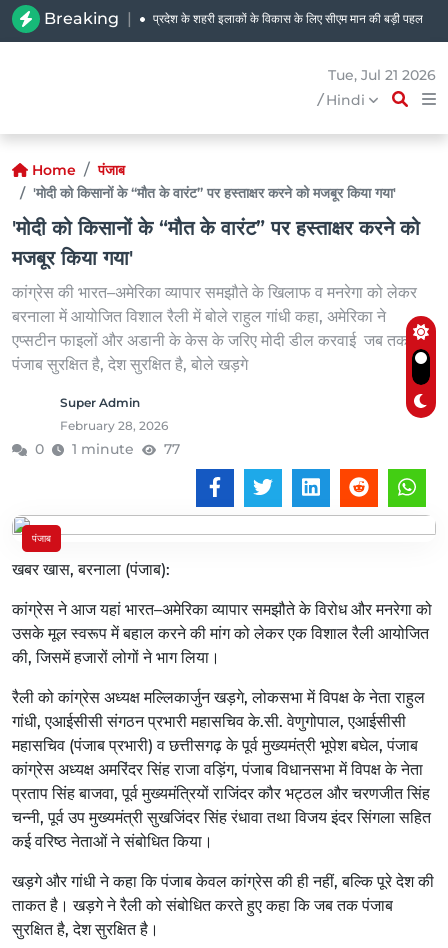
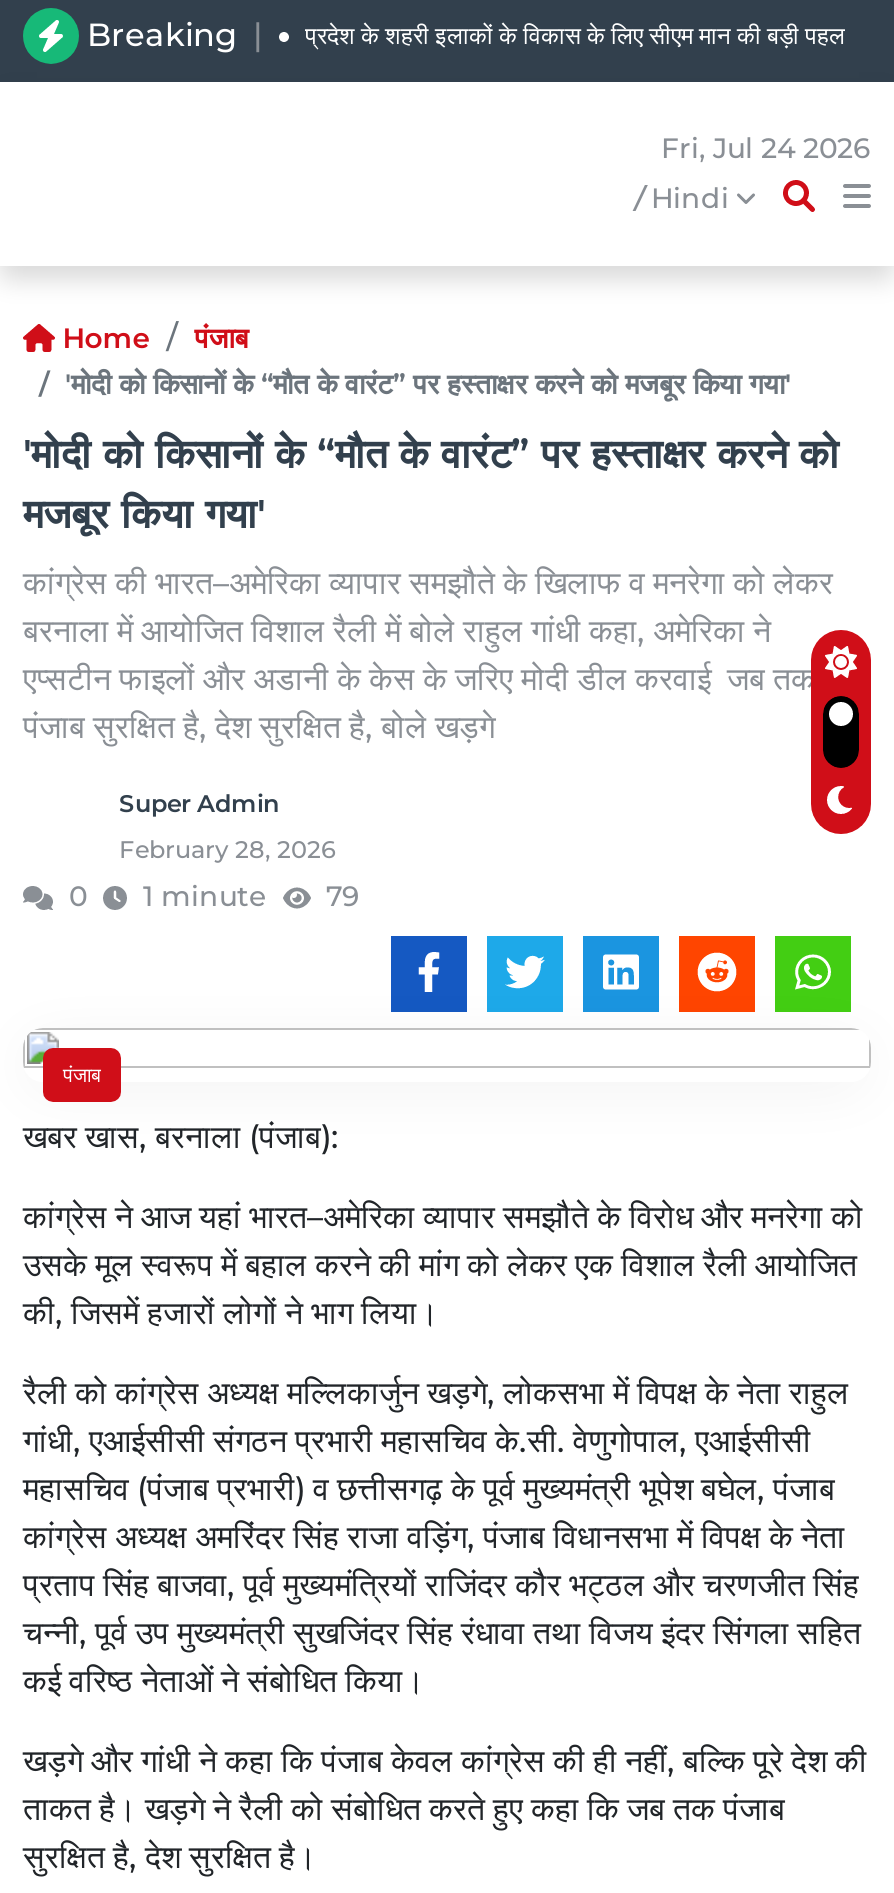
[328,66,436,84] Tue, Jul 21 2026 -> [661,130,871,166] Fri, Jul 24 2026
[163,440,179,458] 77 -> [326,878,360,914] 79

